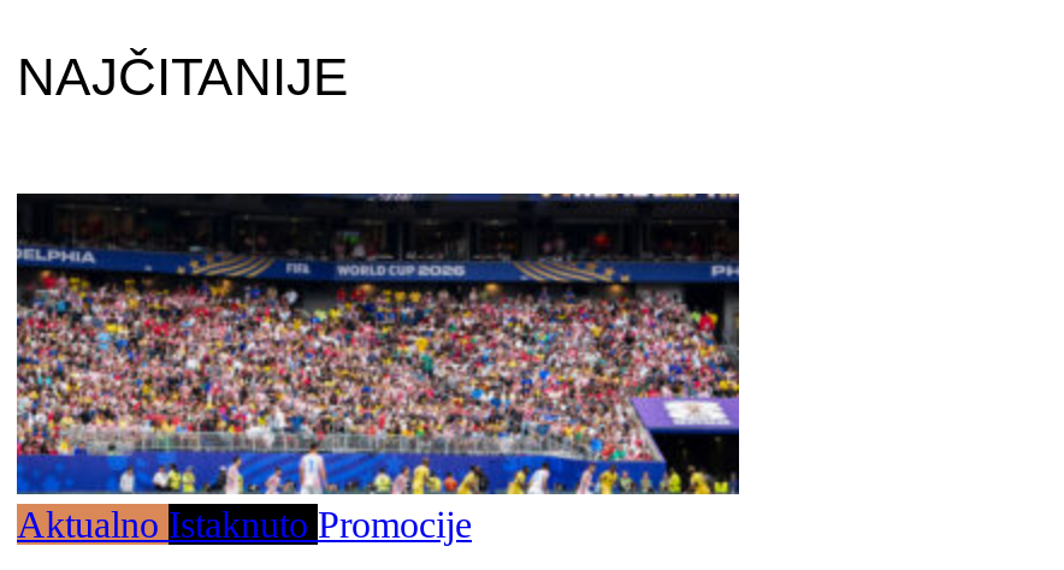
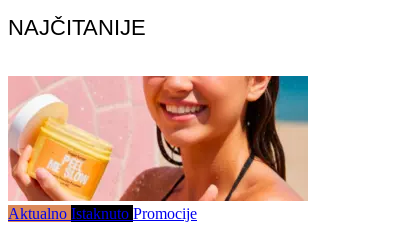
[14,191,741,497] [image] -> [8,75,309,202] [image]

